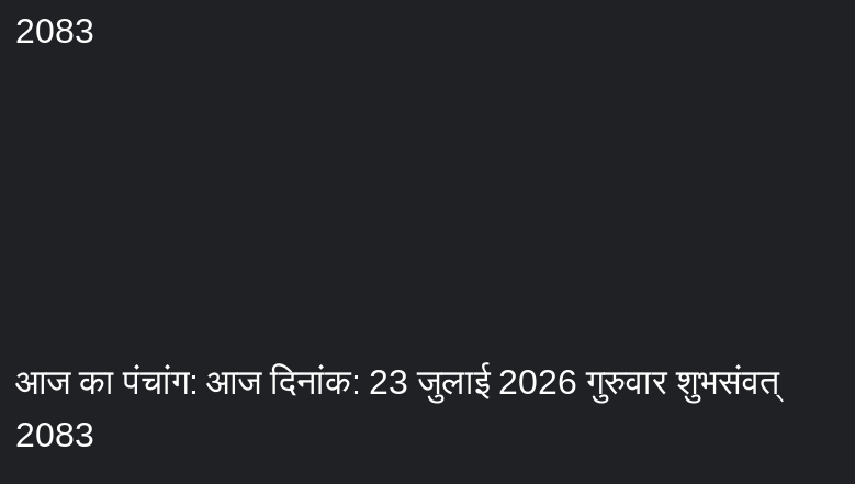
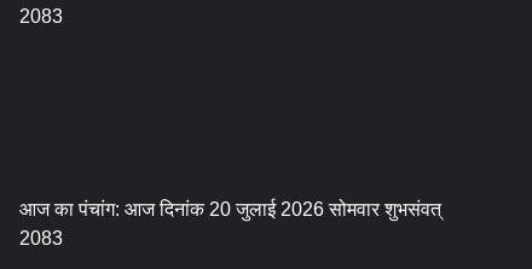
[15,362,779,399] आज का पंचांग: आज दिनांक: 23 जुलाई 2026 गुरुवार शुभसंवत् -> [19,199,441,220] आज का पंचांग: आज दिनांक 20 जुलाई 2026 सोमवार शुभसंवत्

